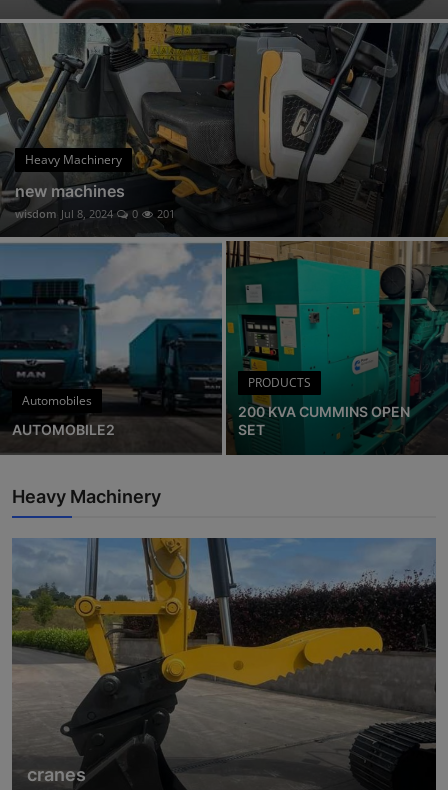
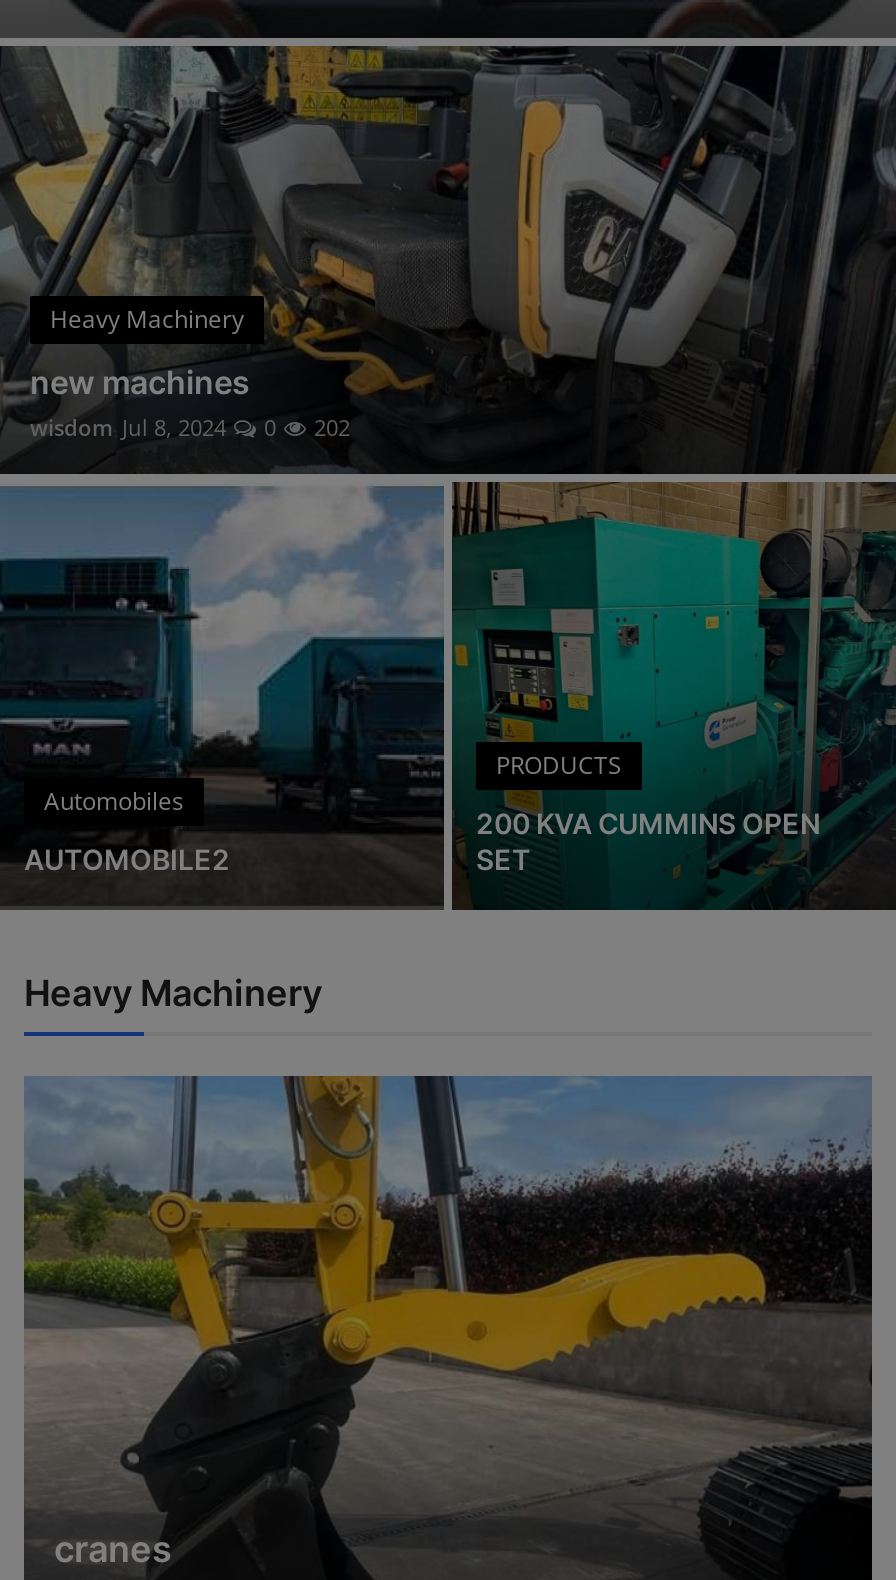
[15,205,175,220] wisdom Jul 8, 2024 0 201 -> [30,411,350,441] wisdom Jul 8, 2024 0 202

